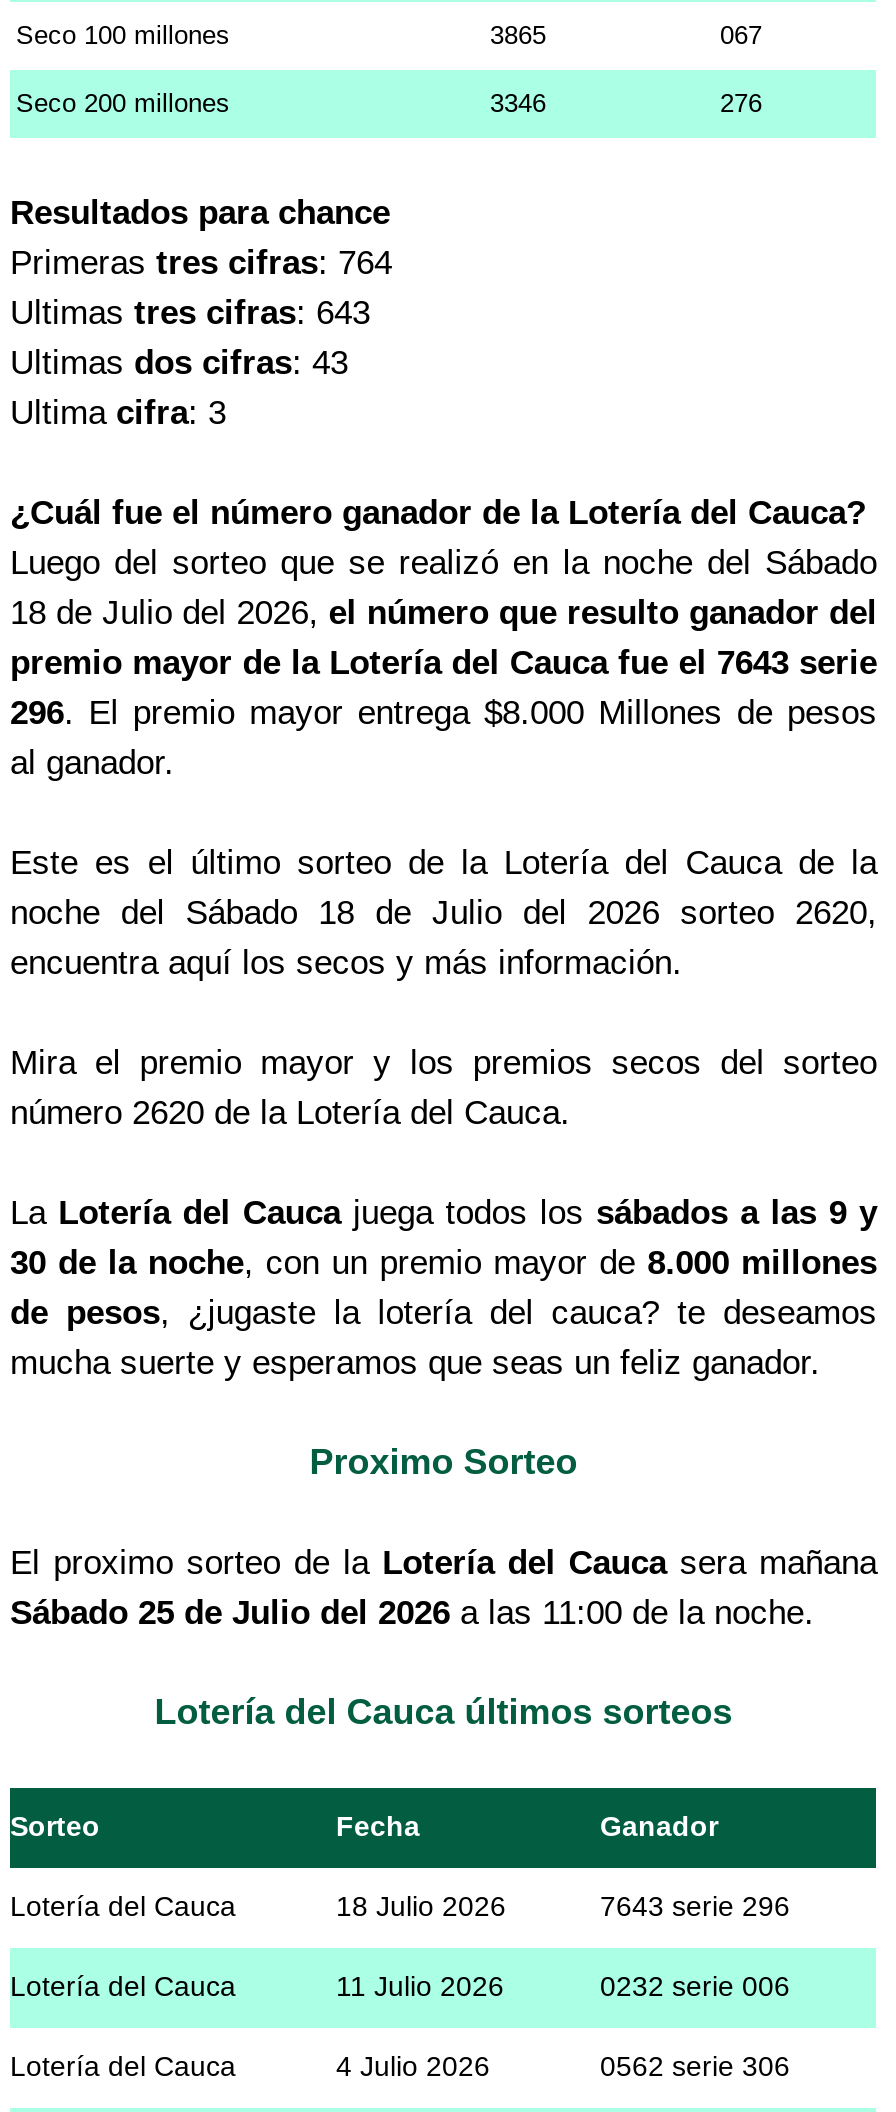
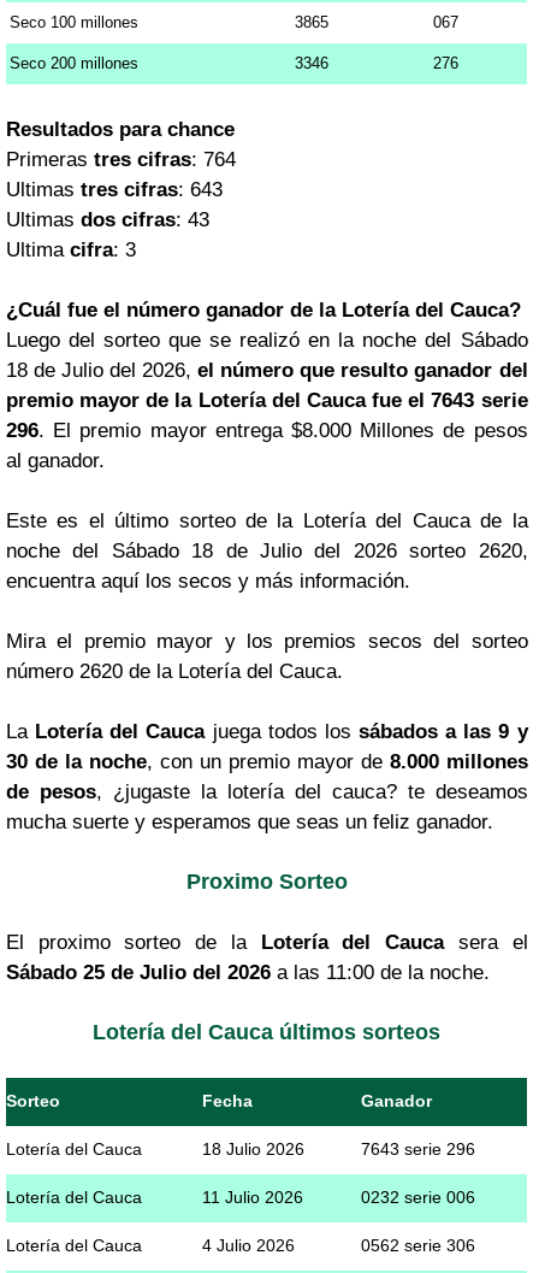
[10,1544,877,1582] El proximo sorteo de la Lotería del Cauca sera mañana -> [6,931,528,954] El proximo sorteo de la Lotería del Cauca sera el

